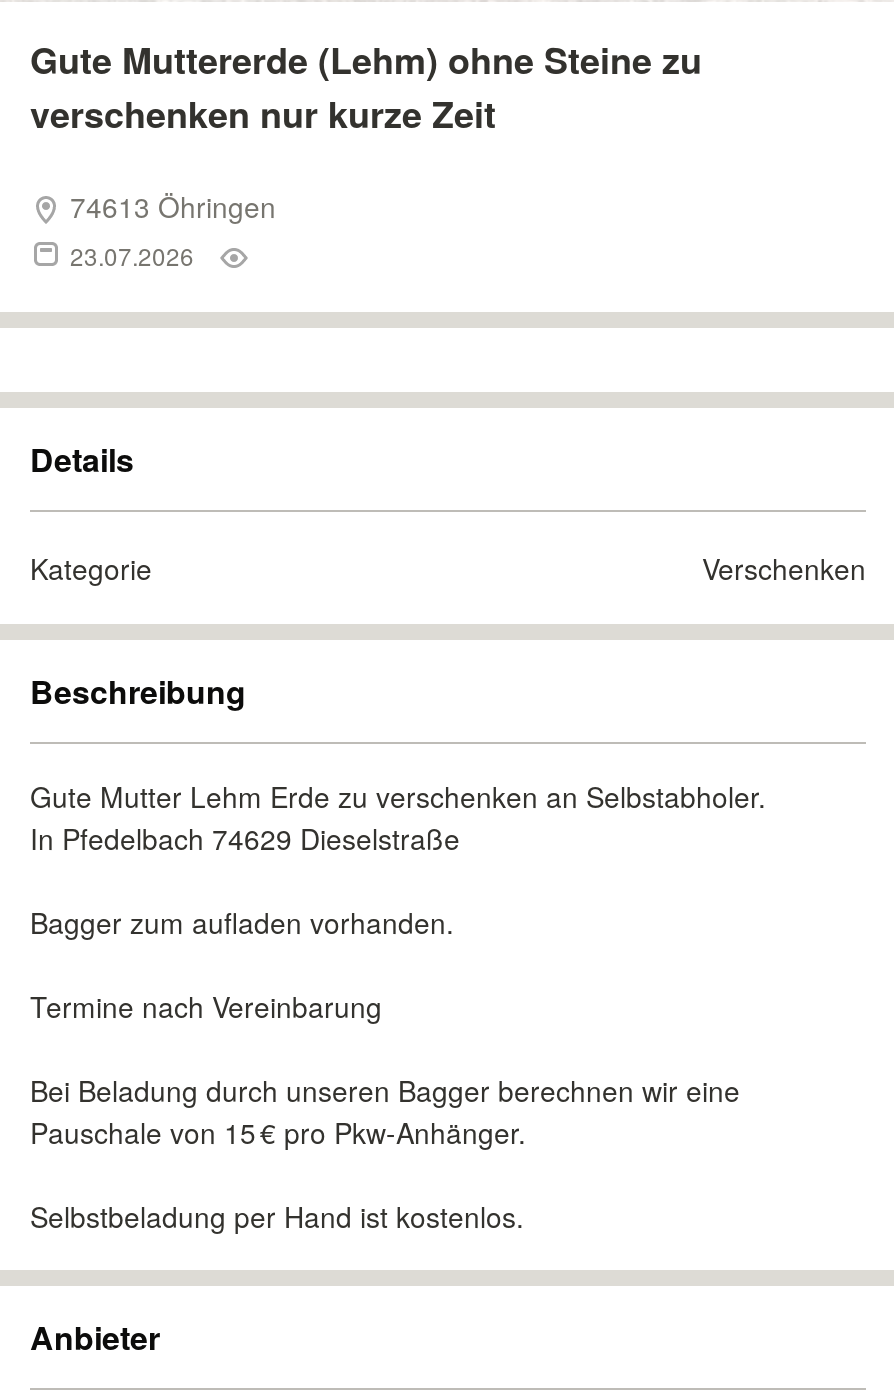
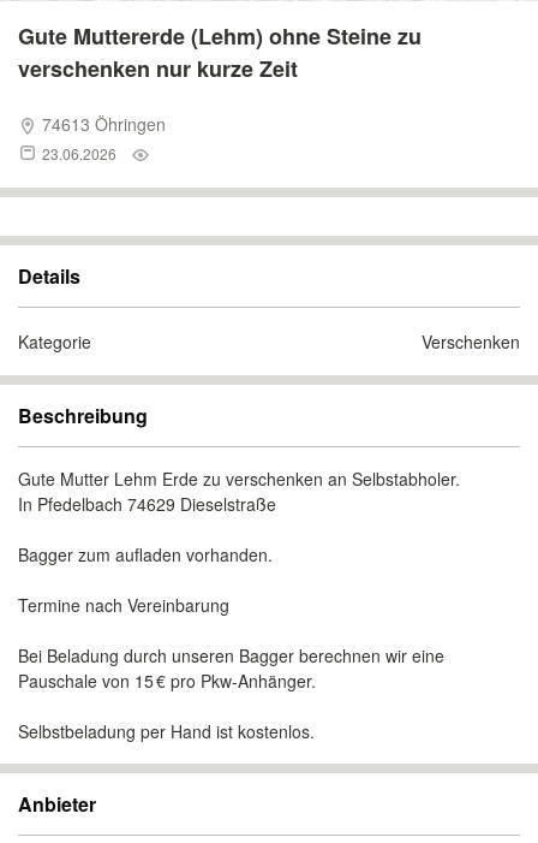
[70,238,194,272] 23.07.2026 -> [42,143,116,164] 23.06.2026

